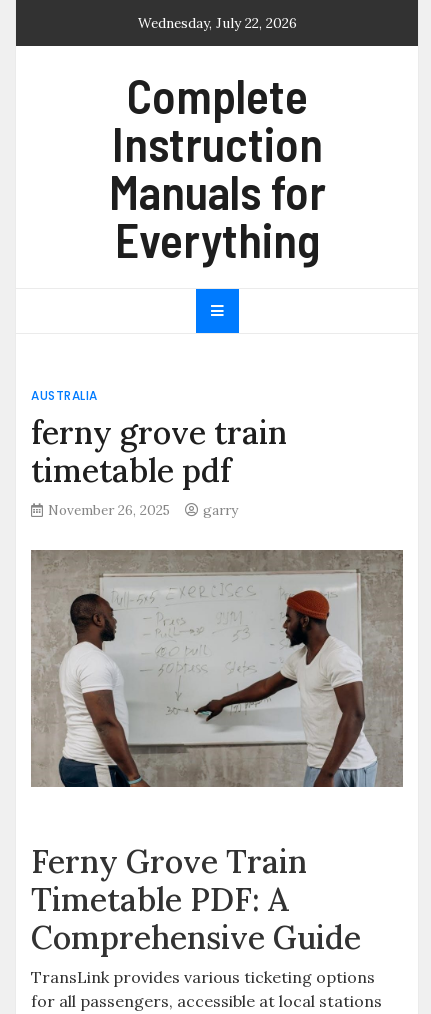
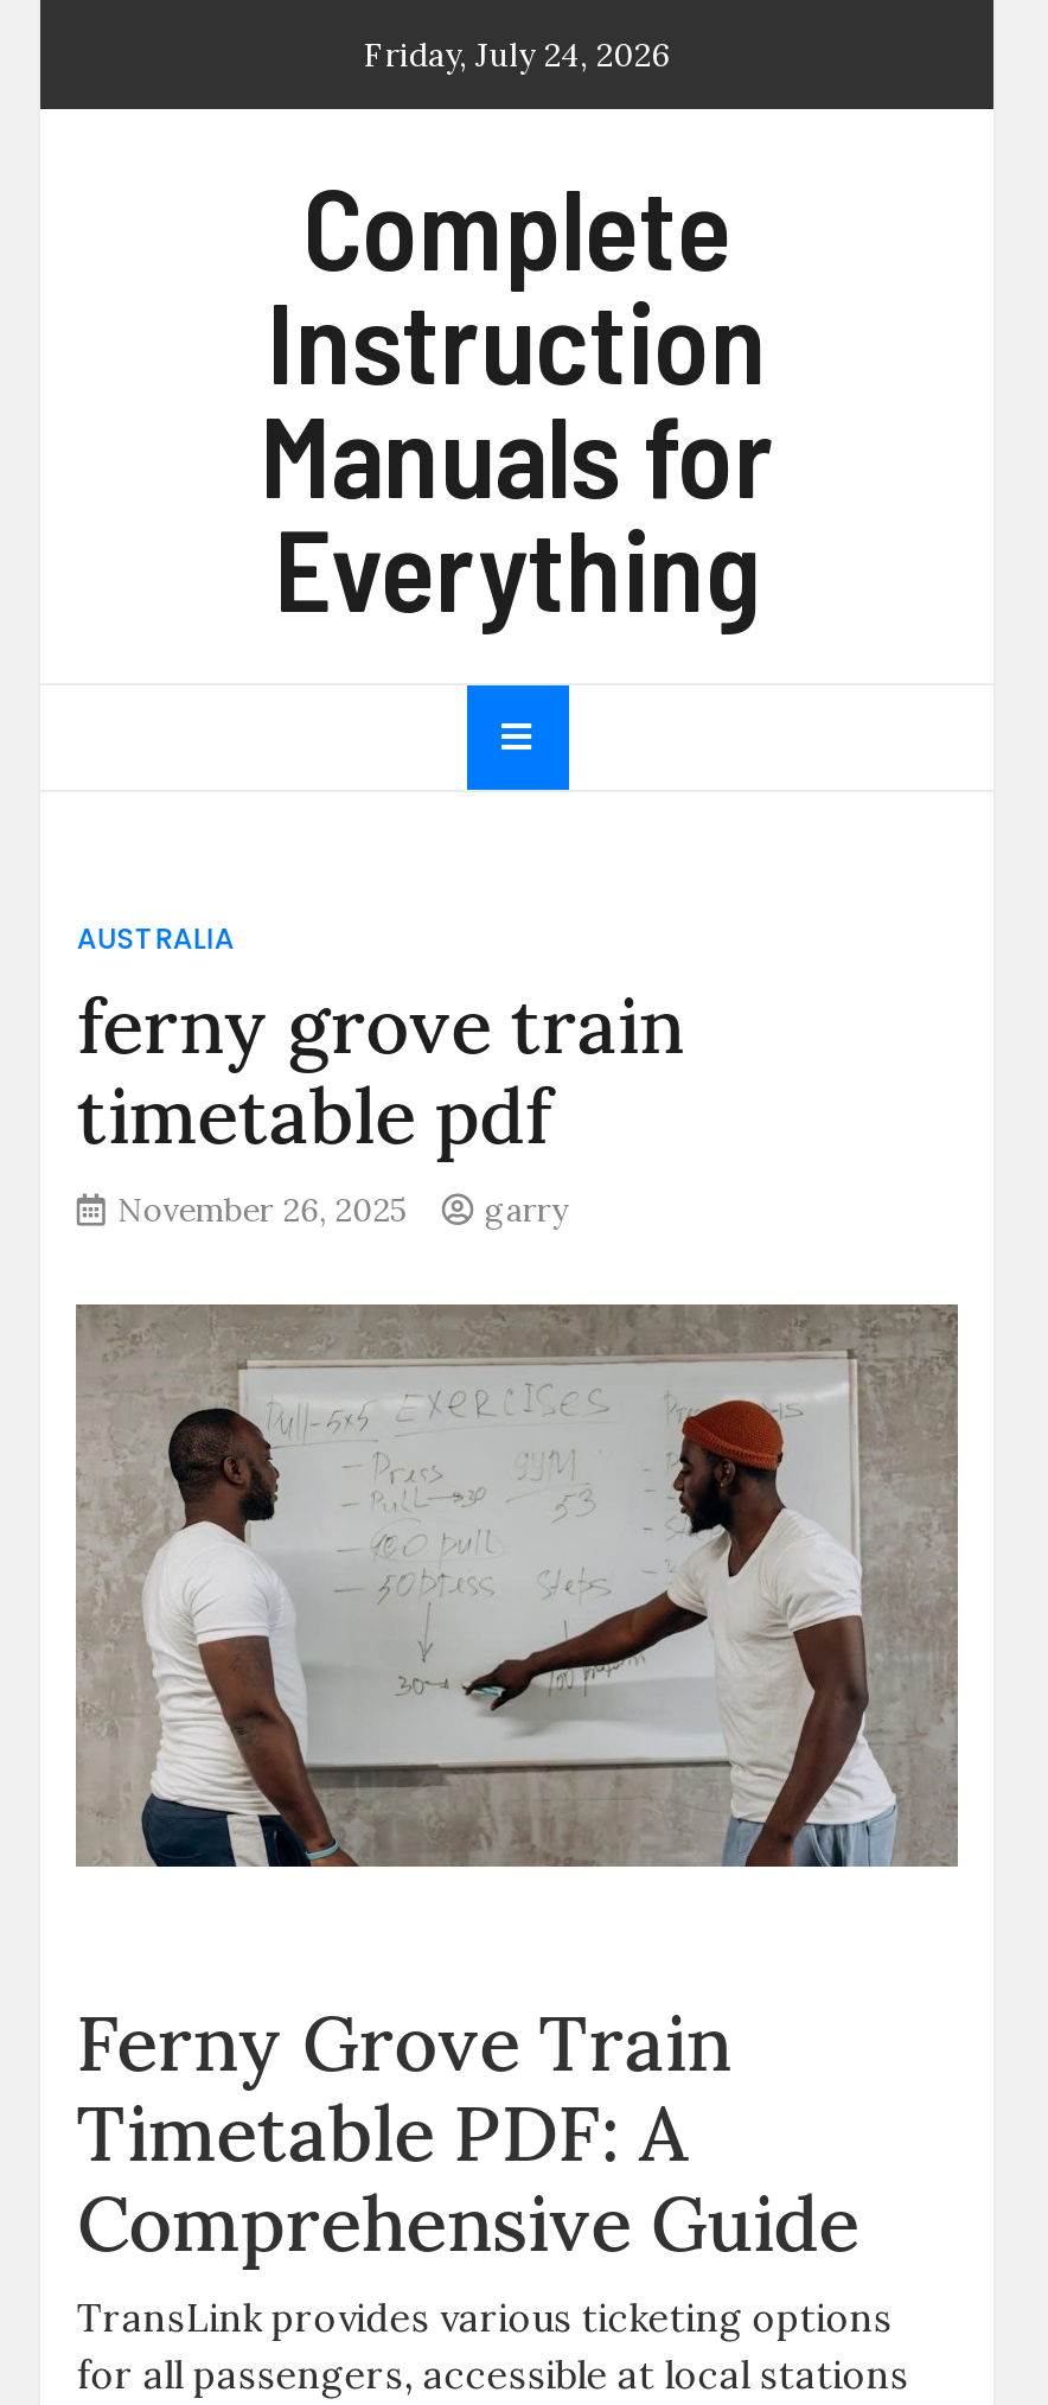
[137,14,296,32] Wednesday, July 22, 2026 -> [364,33,670,76] Friday, July 24, 2026

